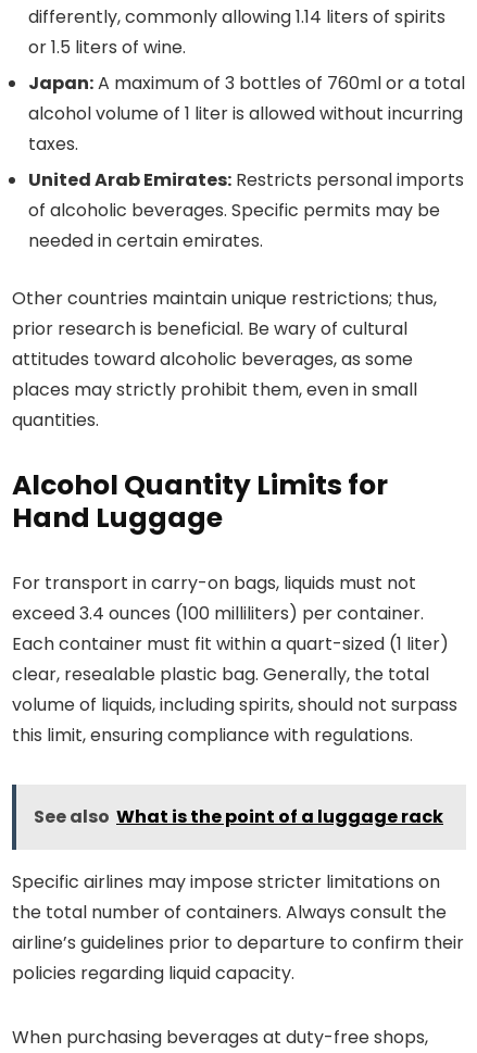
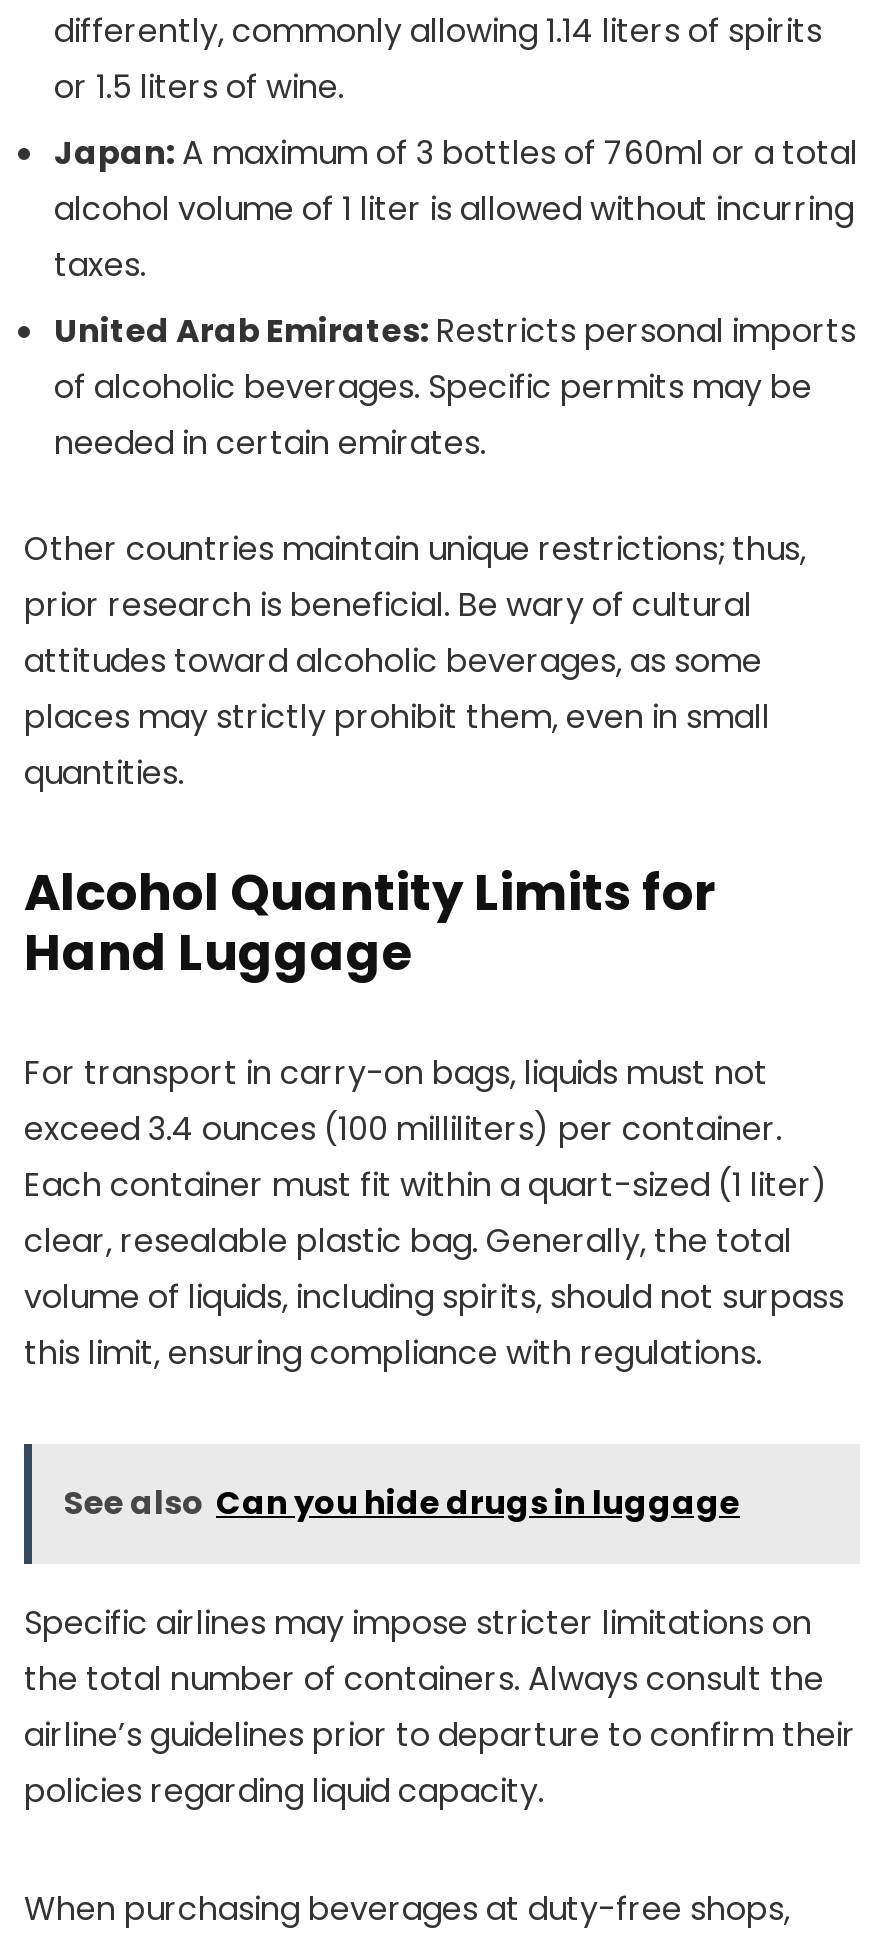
[34,804,443,829] See also What is the point of a luggage rack -> [64,1480,740,1526] See also Can you hide drugs in luggage

